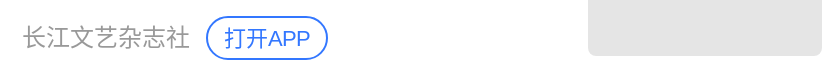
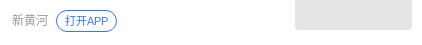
[22,24,190,52] 长江文艺杂志社 -> [12,14,48,28] 新黄河

